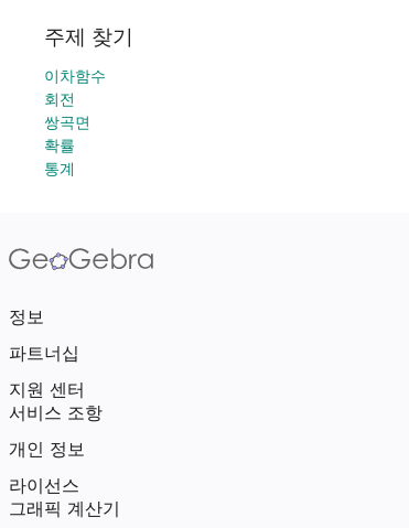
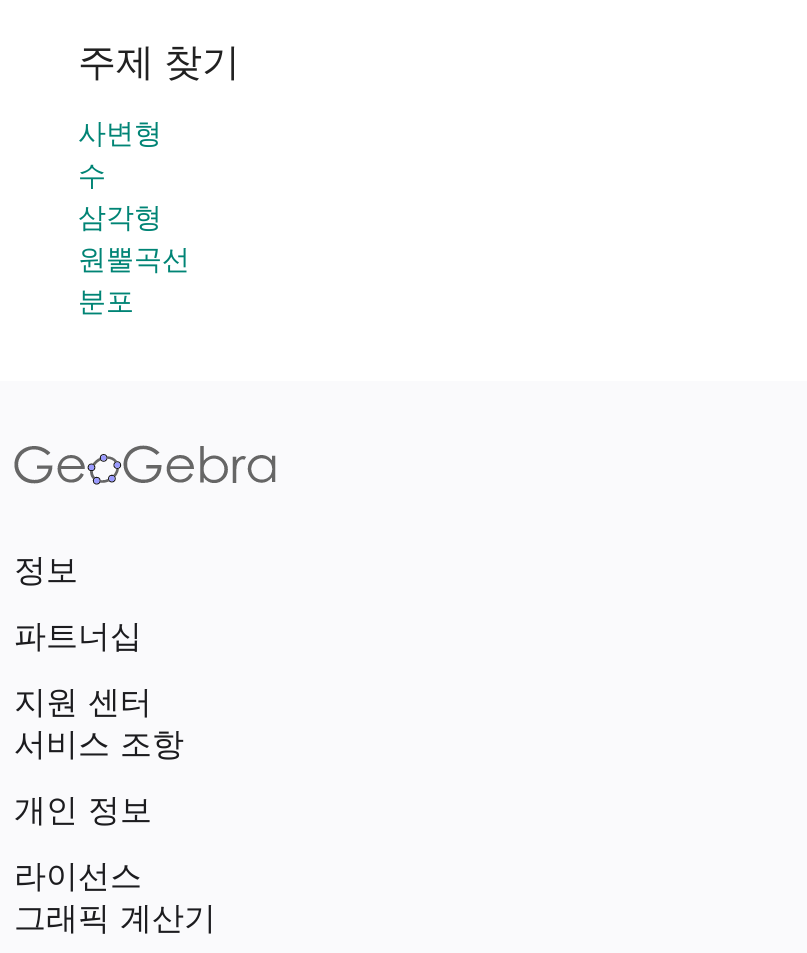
[44,66,106,177] 이차함수 | 회전 | 쌍곡면 | 확률 | 통계 -> [78,115,190,317] 사변형 | 수 | 삼각형 | 원뿔곡선 | 분포

